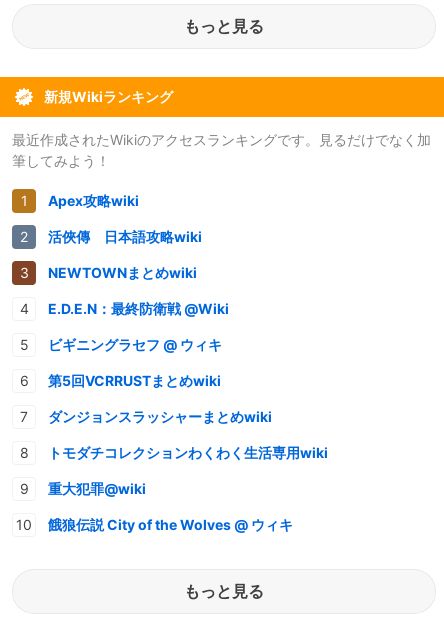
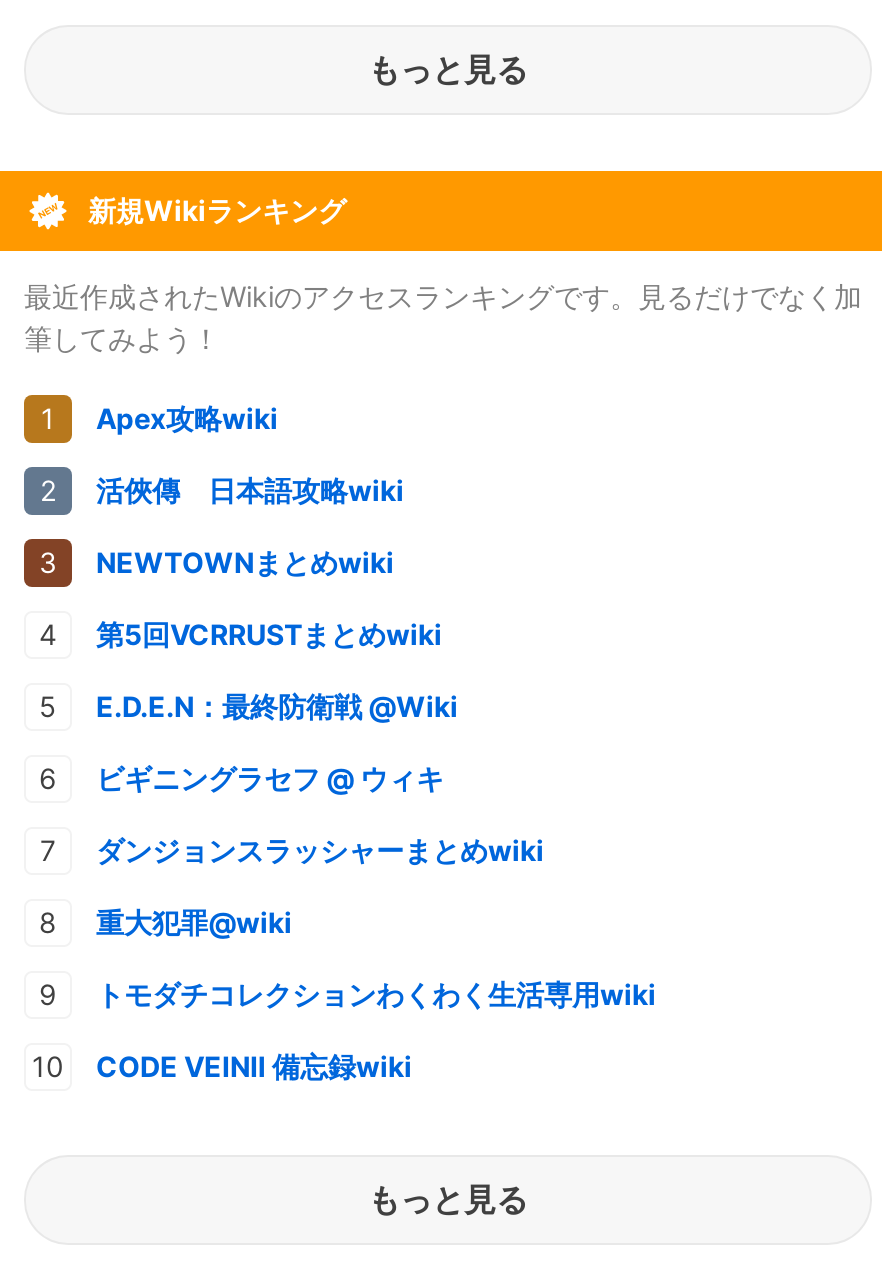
moved [48,300,229,353] -> [96,688,458,794]: E.D.E.N：最終防衛戦 @Wiki | ビギニングラセフ @ ウィキ
moved [48,372,221,389] -> [96,616,442,650]: 第5回VCRRUSTまとめwiki
moved [48,444,328,461] -> [96,976,656,1010]: トモダチコレクションわくわく生活専用wiki
moved [48,480,146,497] -> [96,904,292,938]: 重大犯罪@wiki
[48,516,293,533] 餓狼伝説 City of the Wolves @ ウィキ -> [96,1048,412,1082] CODE VEINⅡ 備忘録wiki

